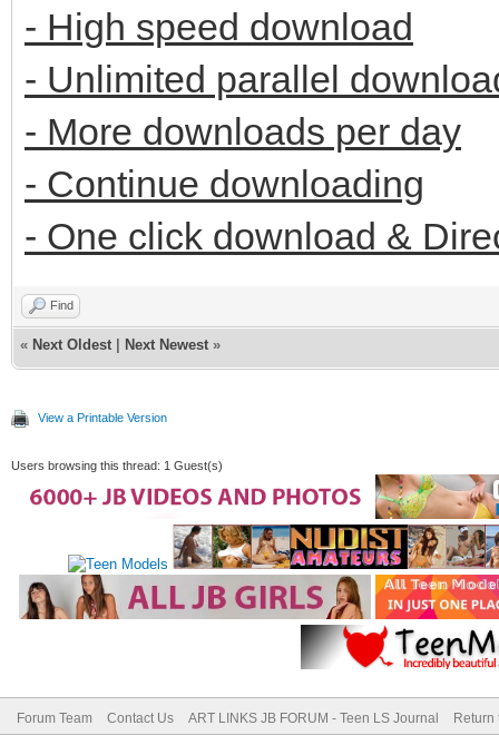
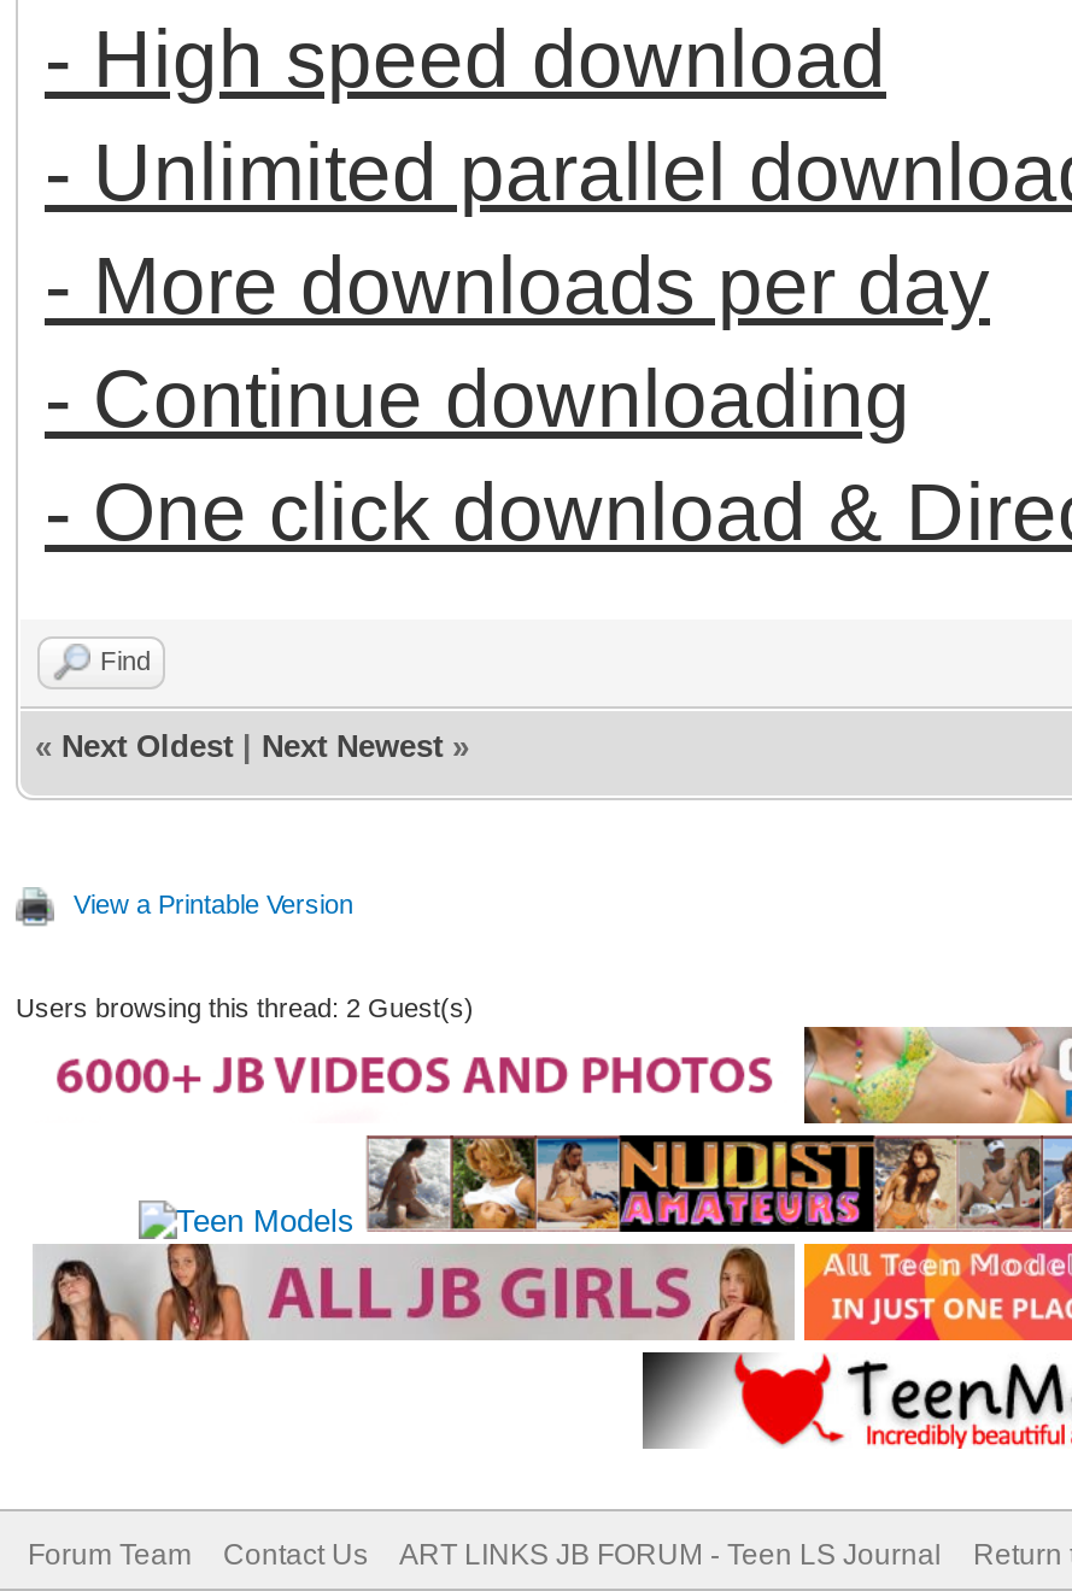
[11,459,223,472] Users browsing this thread: 1 Guest(s) -> [16,993,474,1022] Users browsing this thread: 2 Guest(s)

